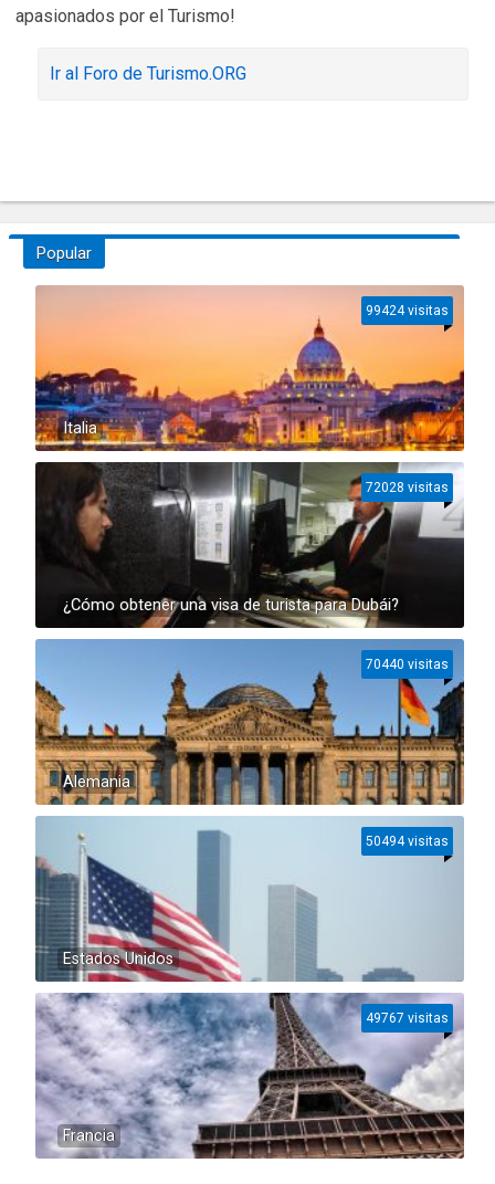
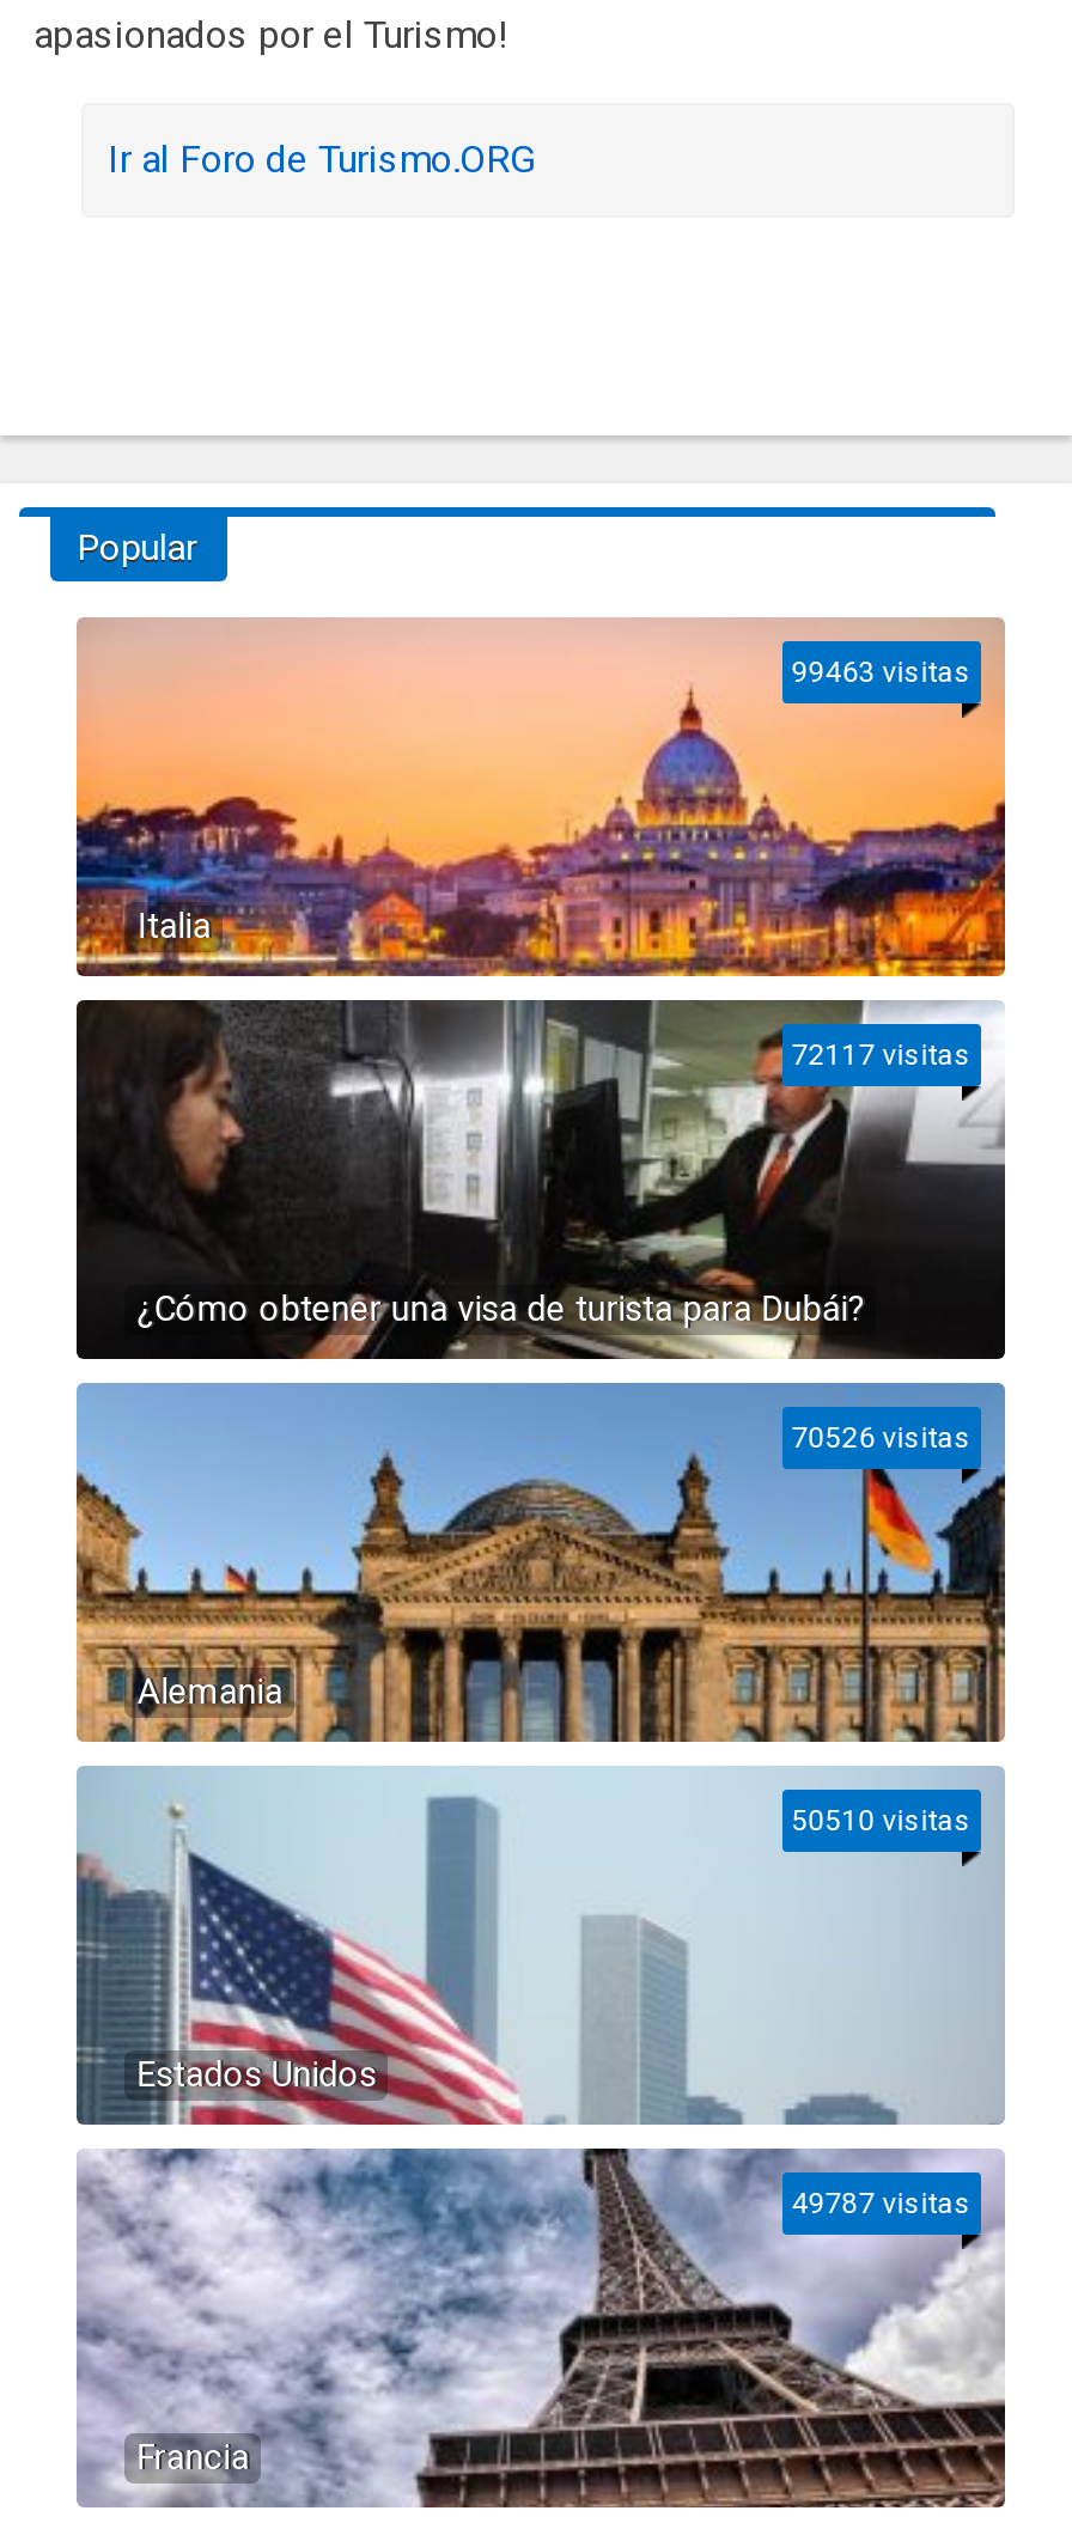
[366,303,448,318] 99424 visitas -> [792,656,971,689] 99463 visitas
[366,480,448,495] 72028 visitas -> [792,1038,971,1072] 72117 visitas
[366,657,448,672] 70440 visitas -> [792,1421,971,1455] 70526 visitas
[366,834,448,849] 50494 visitas -> [792,1804,971,1838] 50510 visitas
[366,1010,448,1026] 49767 visitas -> [792,2187,971,2220] 49787 visitas

